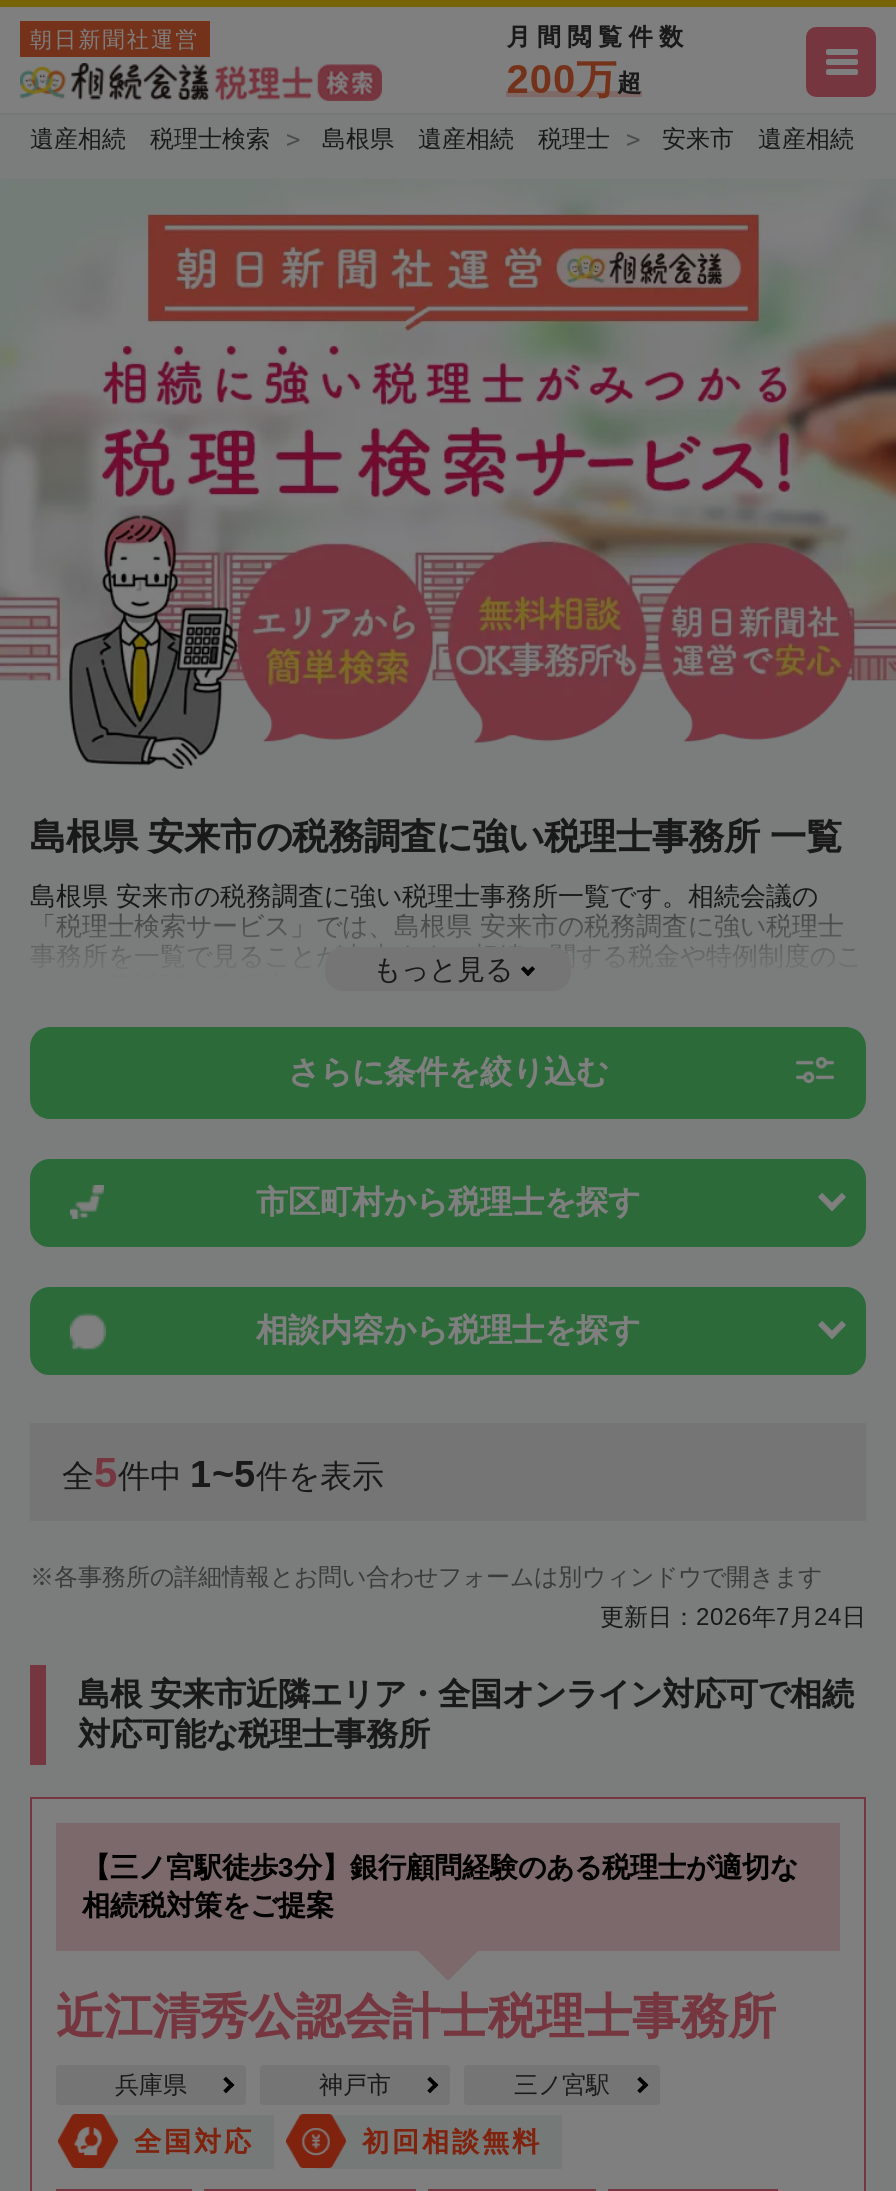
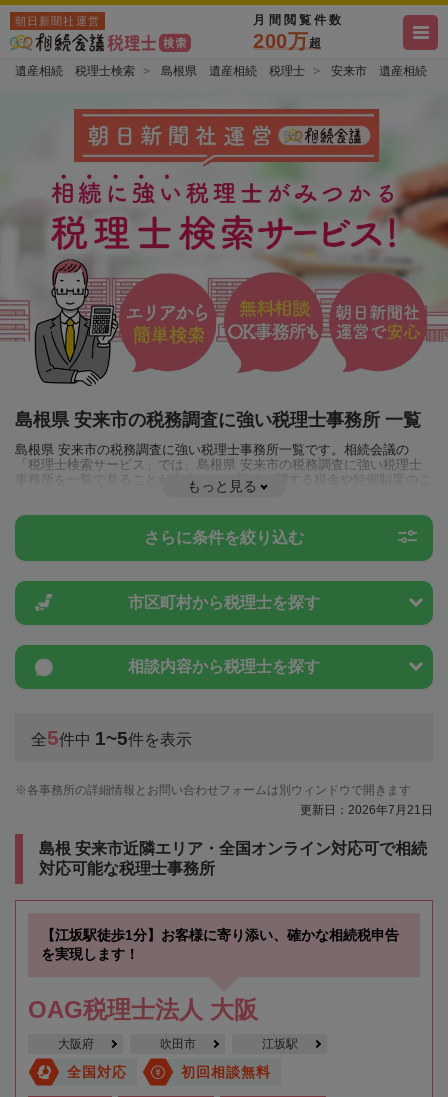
[600,1602,866,1630] 更新日：2026年7月24日 -> [300,803,433,817] 更新日：2026年7月21日
[82,1850,798,1920] 【三ノ宮駅徒歩3分】銀行顧問経験のある税理士が適切な | 相続税対策をご提案 -> [41,927,399,962] 【江坂駅徒歩1分】お客様に寄り添い、確かな相続税申告 | を実現します！
[56,1988,776,2042] 近江清秀公認会計士税理士事務所 -> [28,996,258,1023] OAG税理士法人 大阪
[115,2070,610,2098] 兵庫県 | 神戸市 | 三ノ宮駅 -> [57,1037,297,1051] 大阪府 | 吹田市 | 江坂駅

